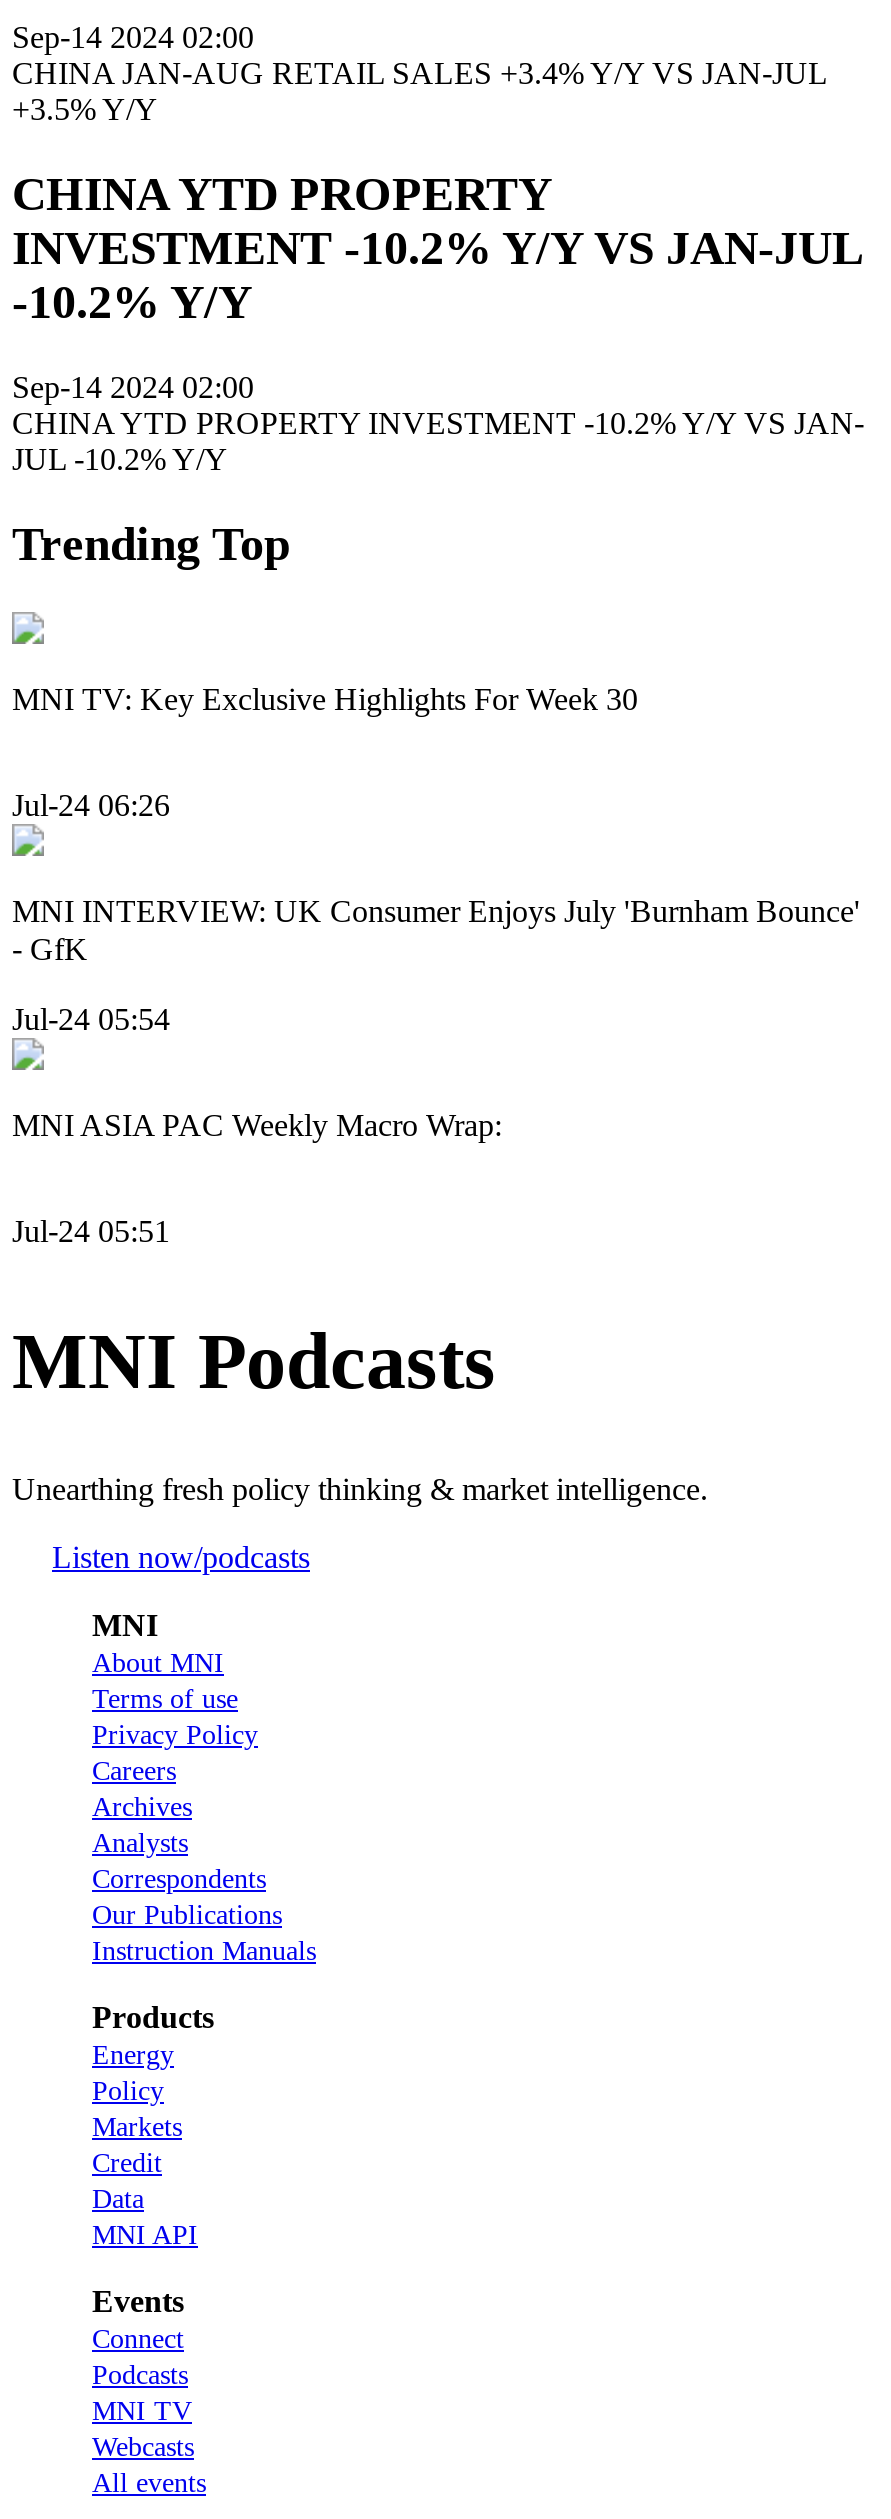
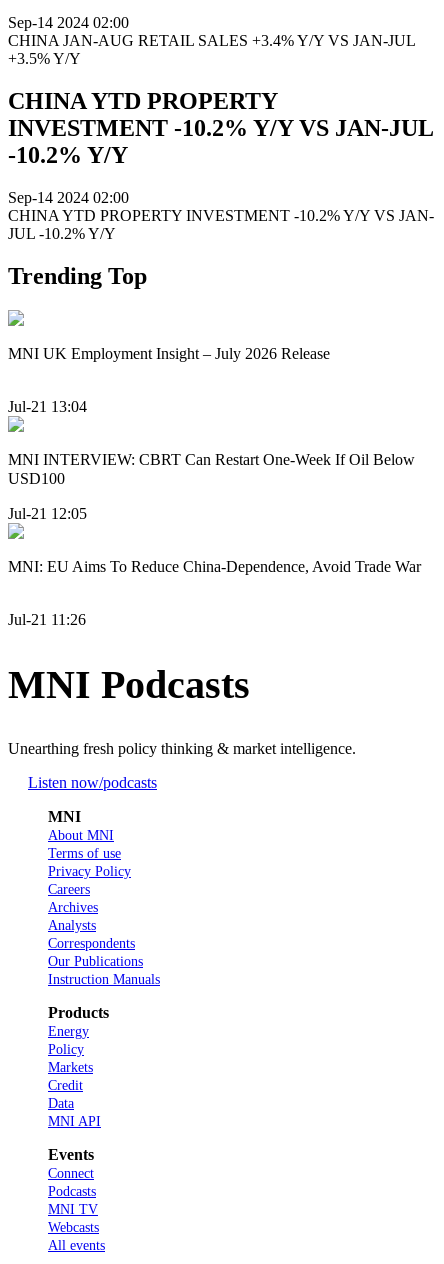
[12,682,638,716] MNI TV: Key Exclusive Highlights For Week 30 -> [8,345,330,362] MNI UK Employment Insight – July 2026 Release
[12,788,170,822] Jul-24 06:26 -> [8,398,87,415] Jul-21 13:04
[12,894,860,966] MNI INTERVIEW: UK Consumer Enjoys July 'Burnham Bounce' | - GfK -> [8,451,415,487] MNI INTERVIEW: CBRT Can Restart One-Week If Oil Below | USD100
[12,1001,170,1035] Jul-24 05:54 -> [8,505,87,522] Jul-21 12:05
[12,1107,502,1141] MNI ASIA PAC Weekly Macro Wrap: -> [8,558,421,575] MNI: EU Aims To Reduce China-Dependence, Avoid Trade War
[12,1214,170,1248] Jul-24 05:51 -> [8,611,86,628] Jul-21 11:26

